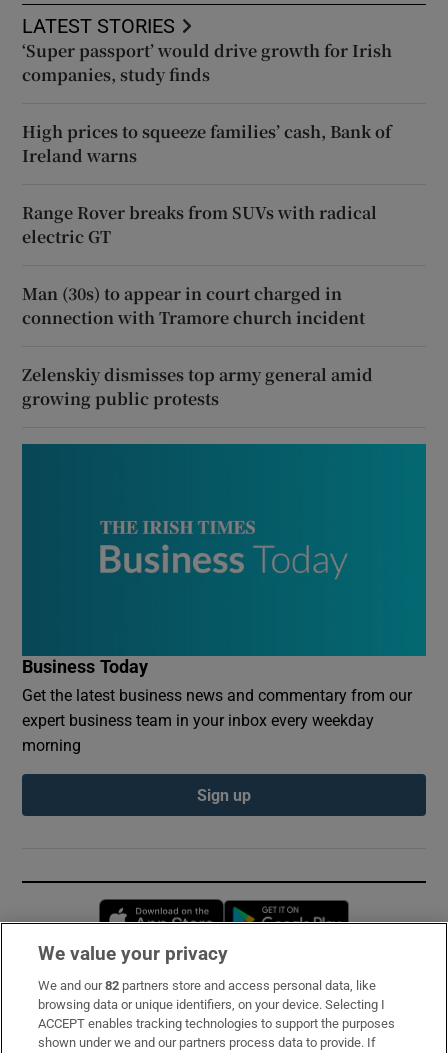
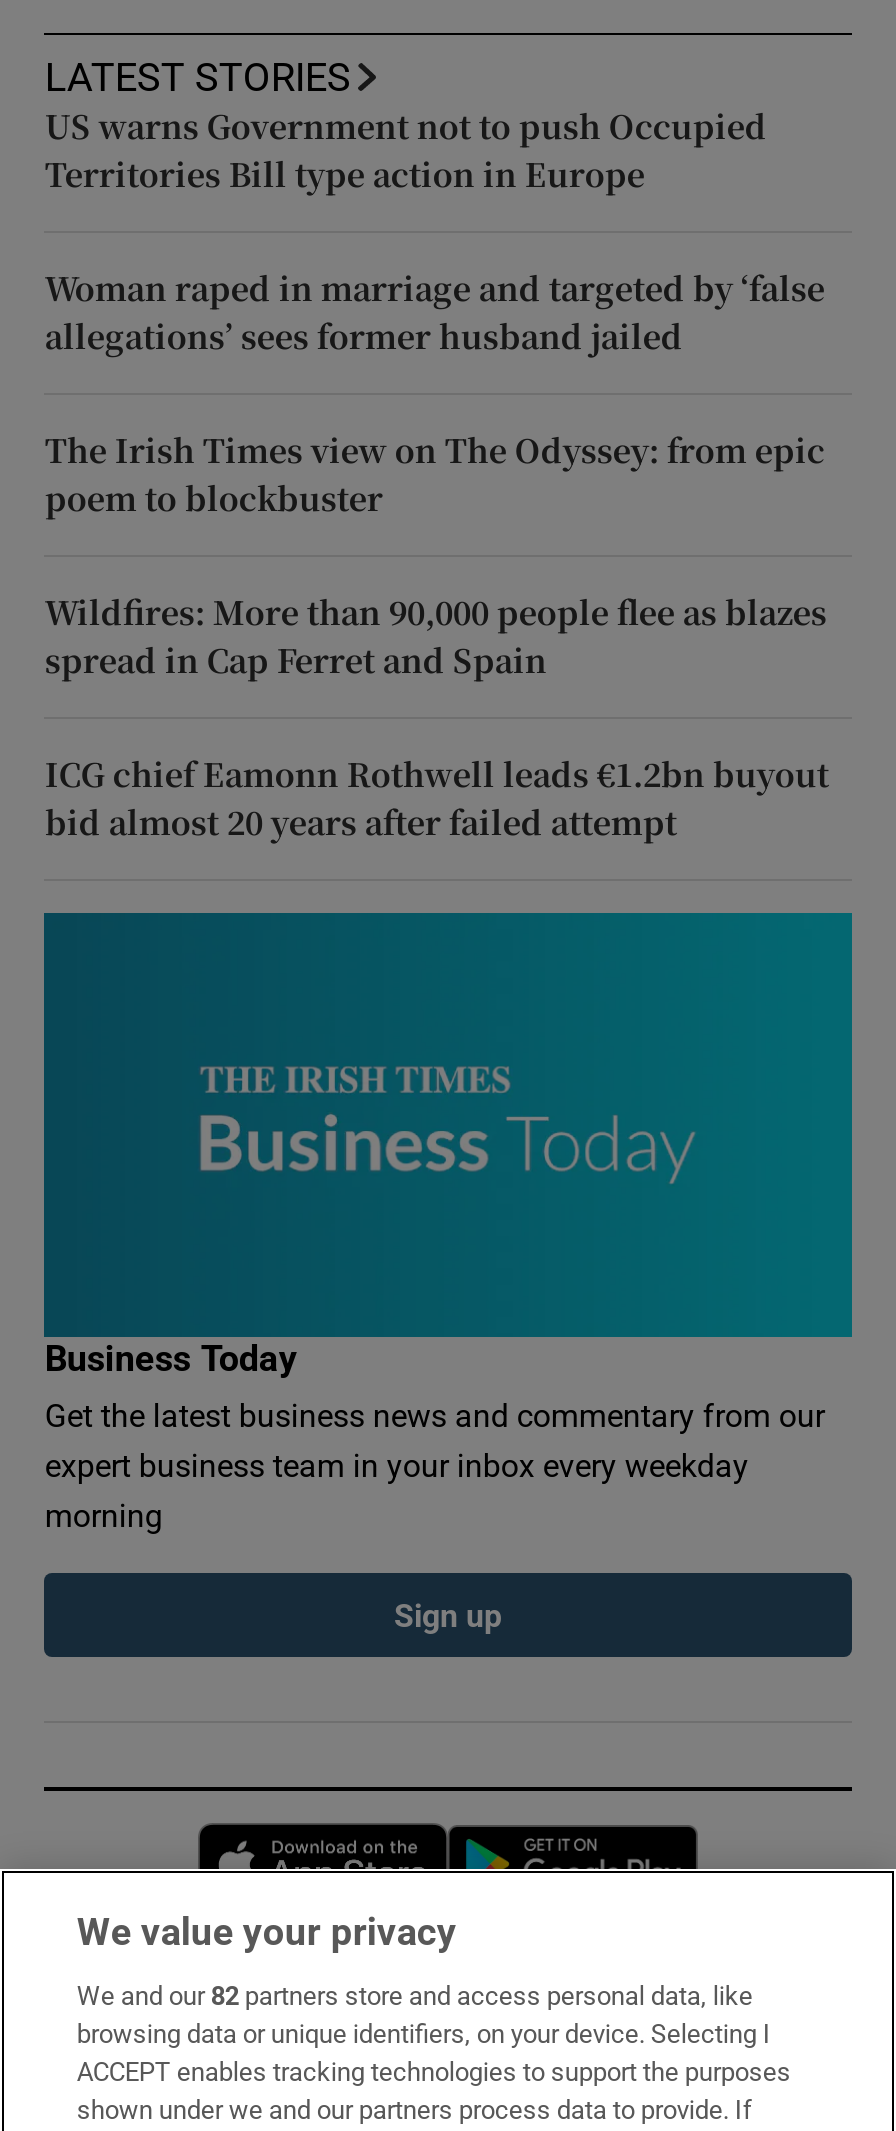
[22,39,392,86] ‘Super passport’ would drive growth for Irish | companies, study finds -> [45,103,767,197] US warns Government not to push Occupied | Territories Bill type action in Europe
[22,120,391,167] High prices to squeeze families’ cash, Bank of | Ireland warns -> [45,265,825,359] Woman raped in marriage and targeted by ‘false | allegations’ sees former husband jailed
[22,201,377,248] Range Rover breaks from SUVs with radical | electric GT -> [45,427,825,521] The Irish Times view on The Odyssey: from epic | poem to blockbuster
[22,282,365,329] Man (30s) to appear in court charged in | connection with Tramore church incident -> [45,589,827,683] Wildfires: More than 90,000 people flee as blazes | spread in Cap Ferret and Spain
[22,363,373,410] Zelenskiy dismisses top army general amid | growing public protests -> [45,751,829,845] ICG chief Eamonn Rothwell leads €1.2bn buyout | bid almost 20 years after failed attempt

